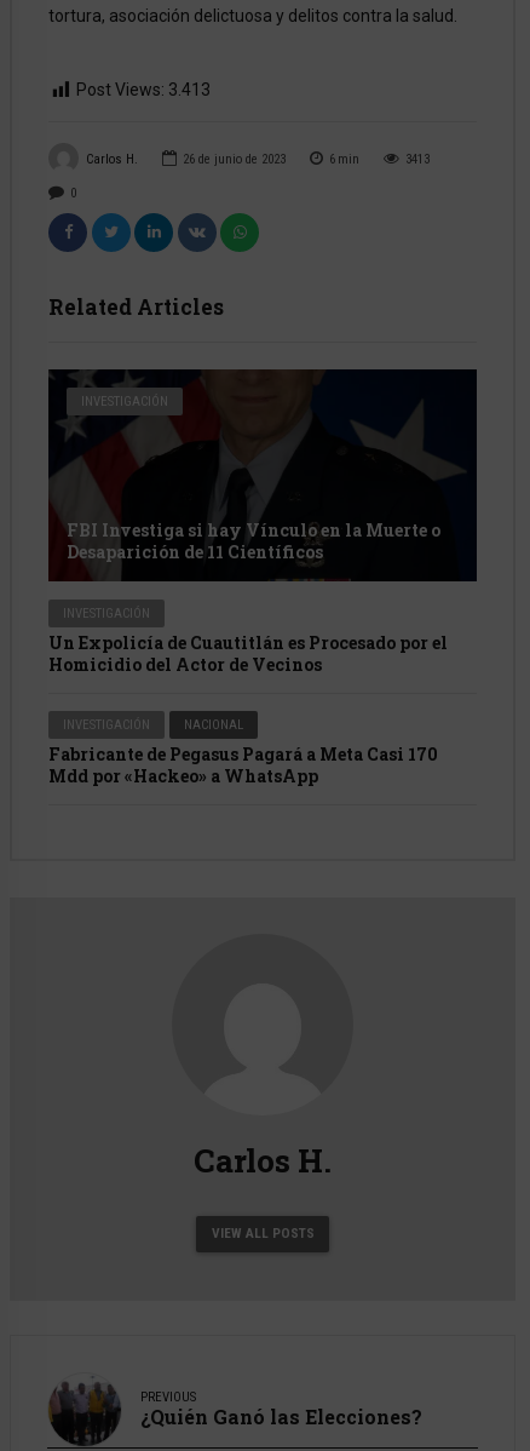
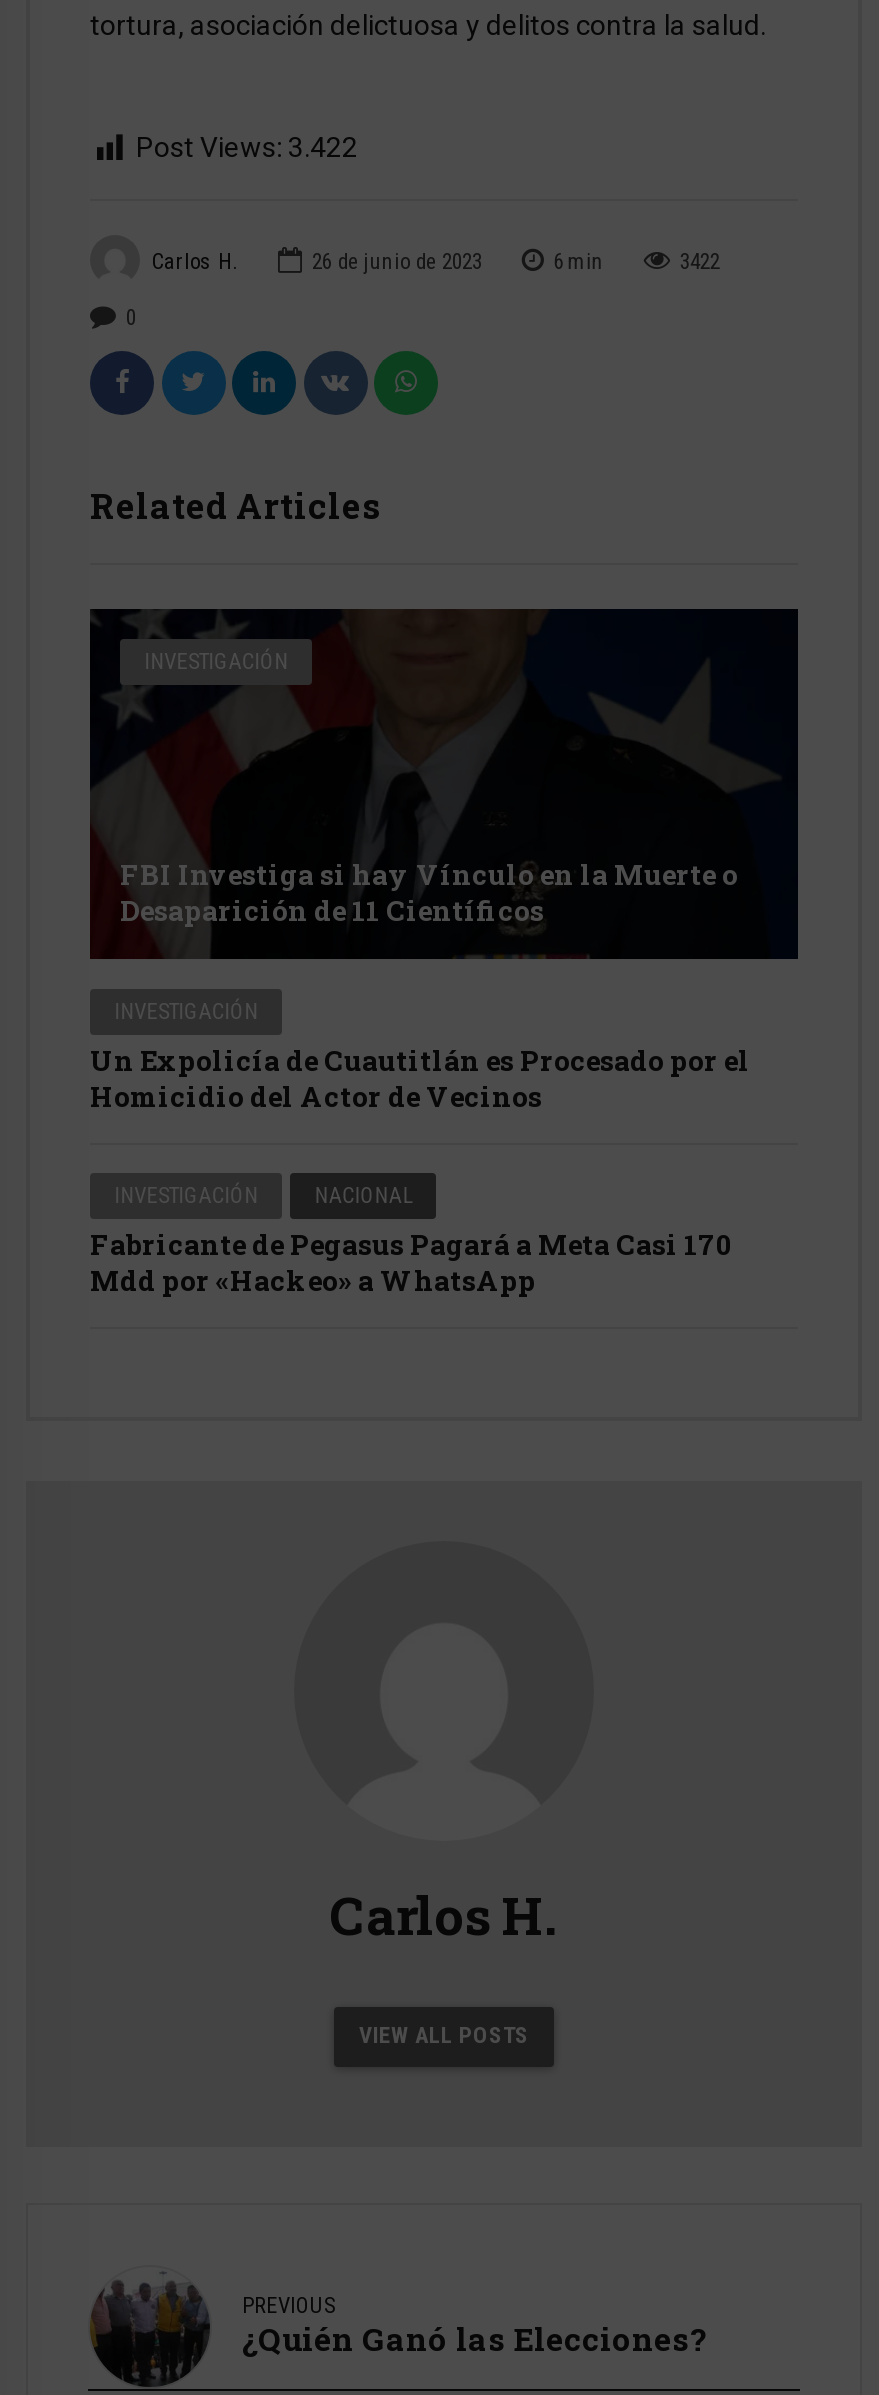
[76,80,211,100] Post Views: 3.413 -> [136,132,358,164] Post Views: 3.422
[405,151,429,167] 3413 -> [680,248,720,274] 3422

